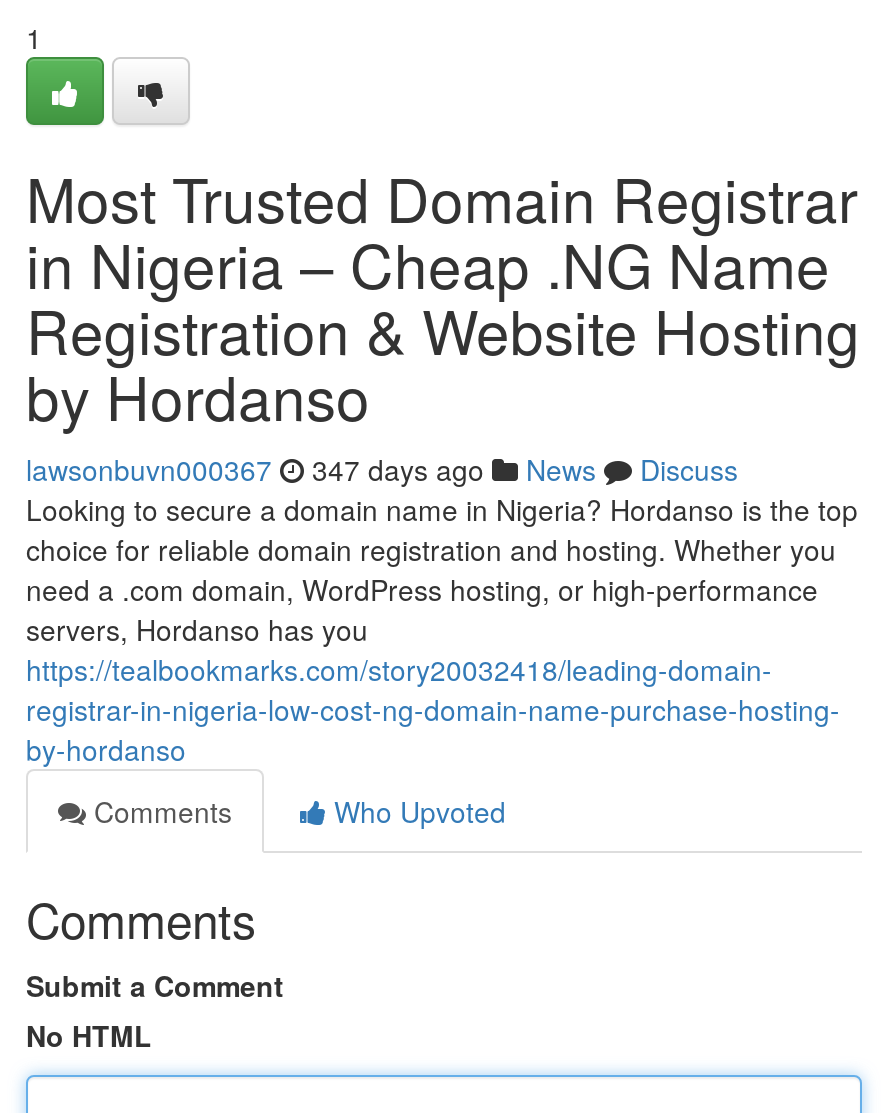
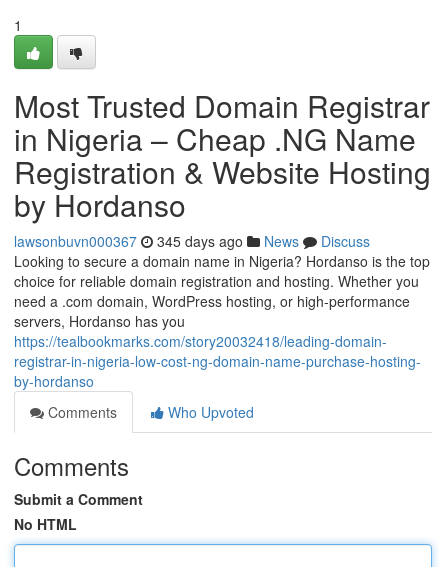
[26,449,738,489] lawsonbuvn000367 347 days ago News Discuss -> [14,231,370,251] lawsonbuvn000367 345 days ago News Discuss

